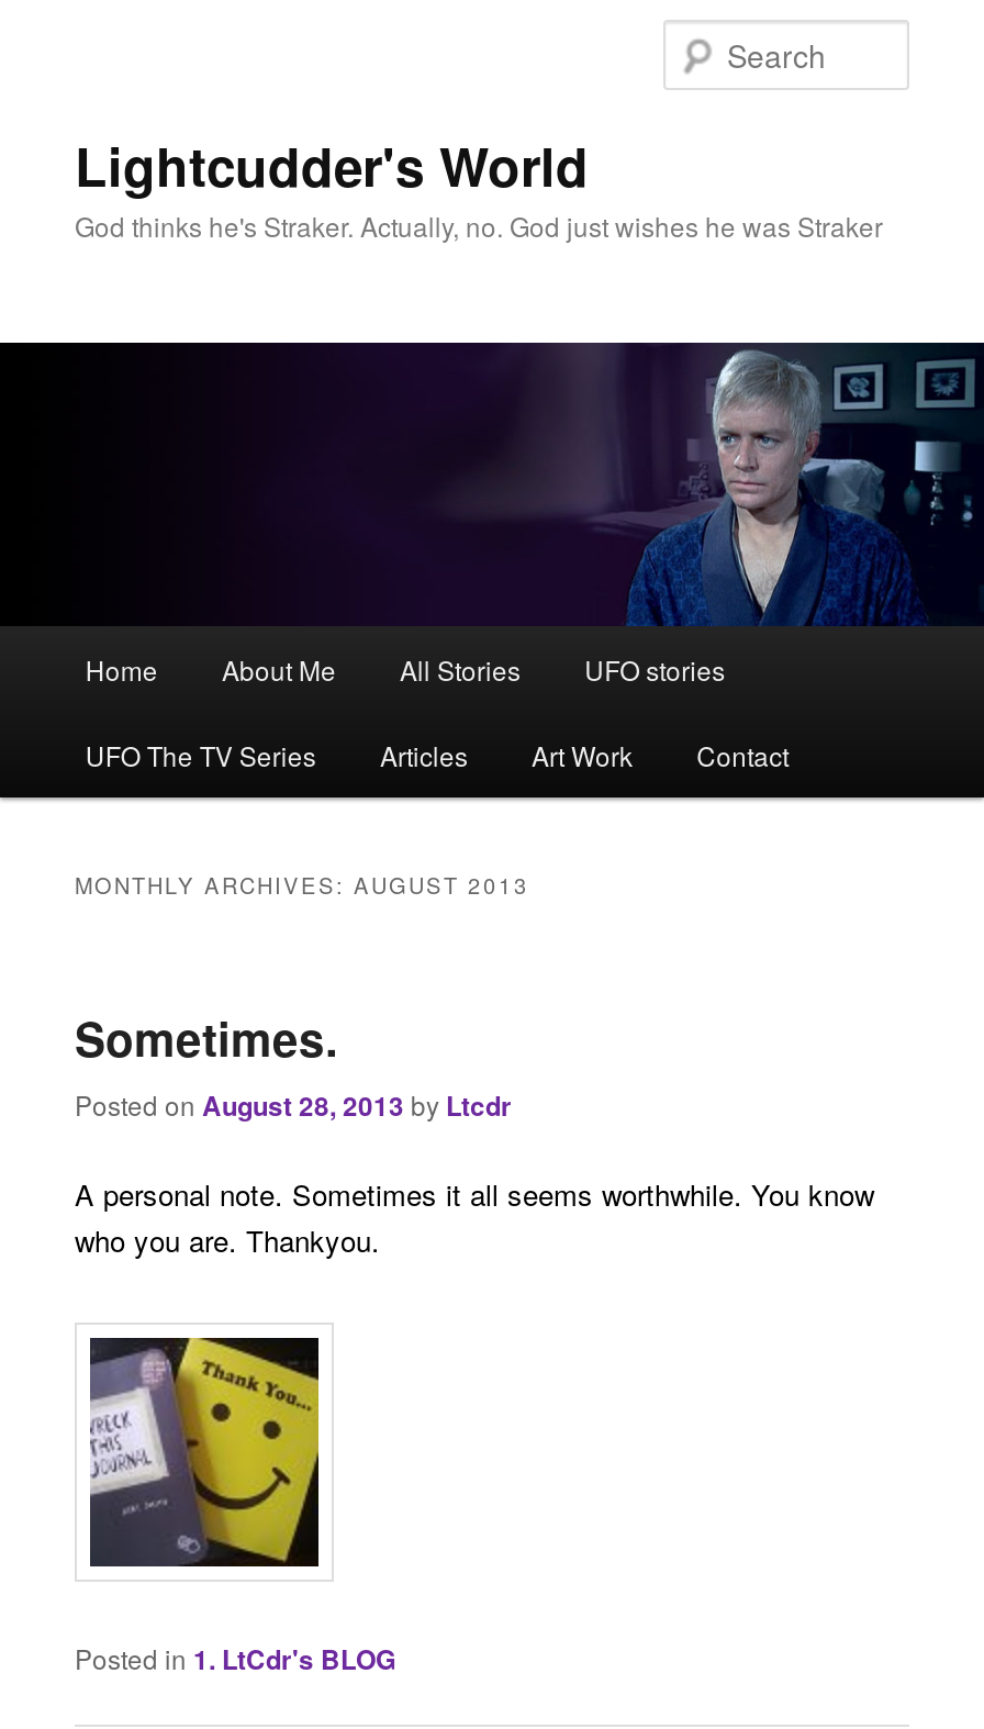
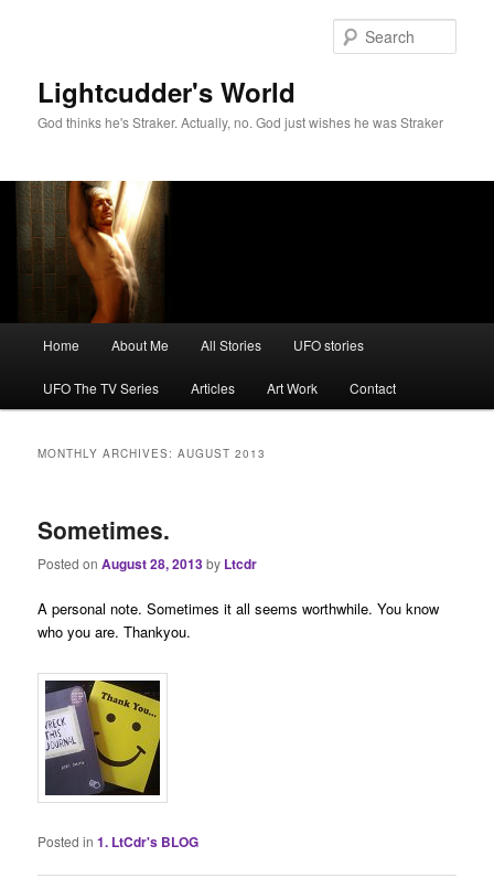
[35,341,977,626] [image] -> [17,180,491,323] [image]

